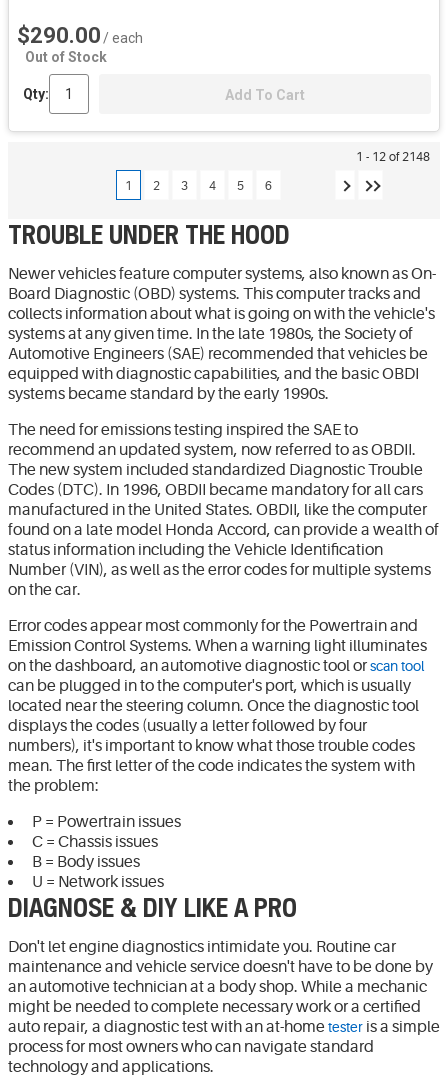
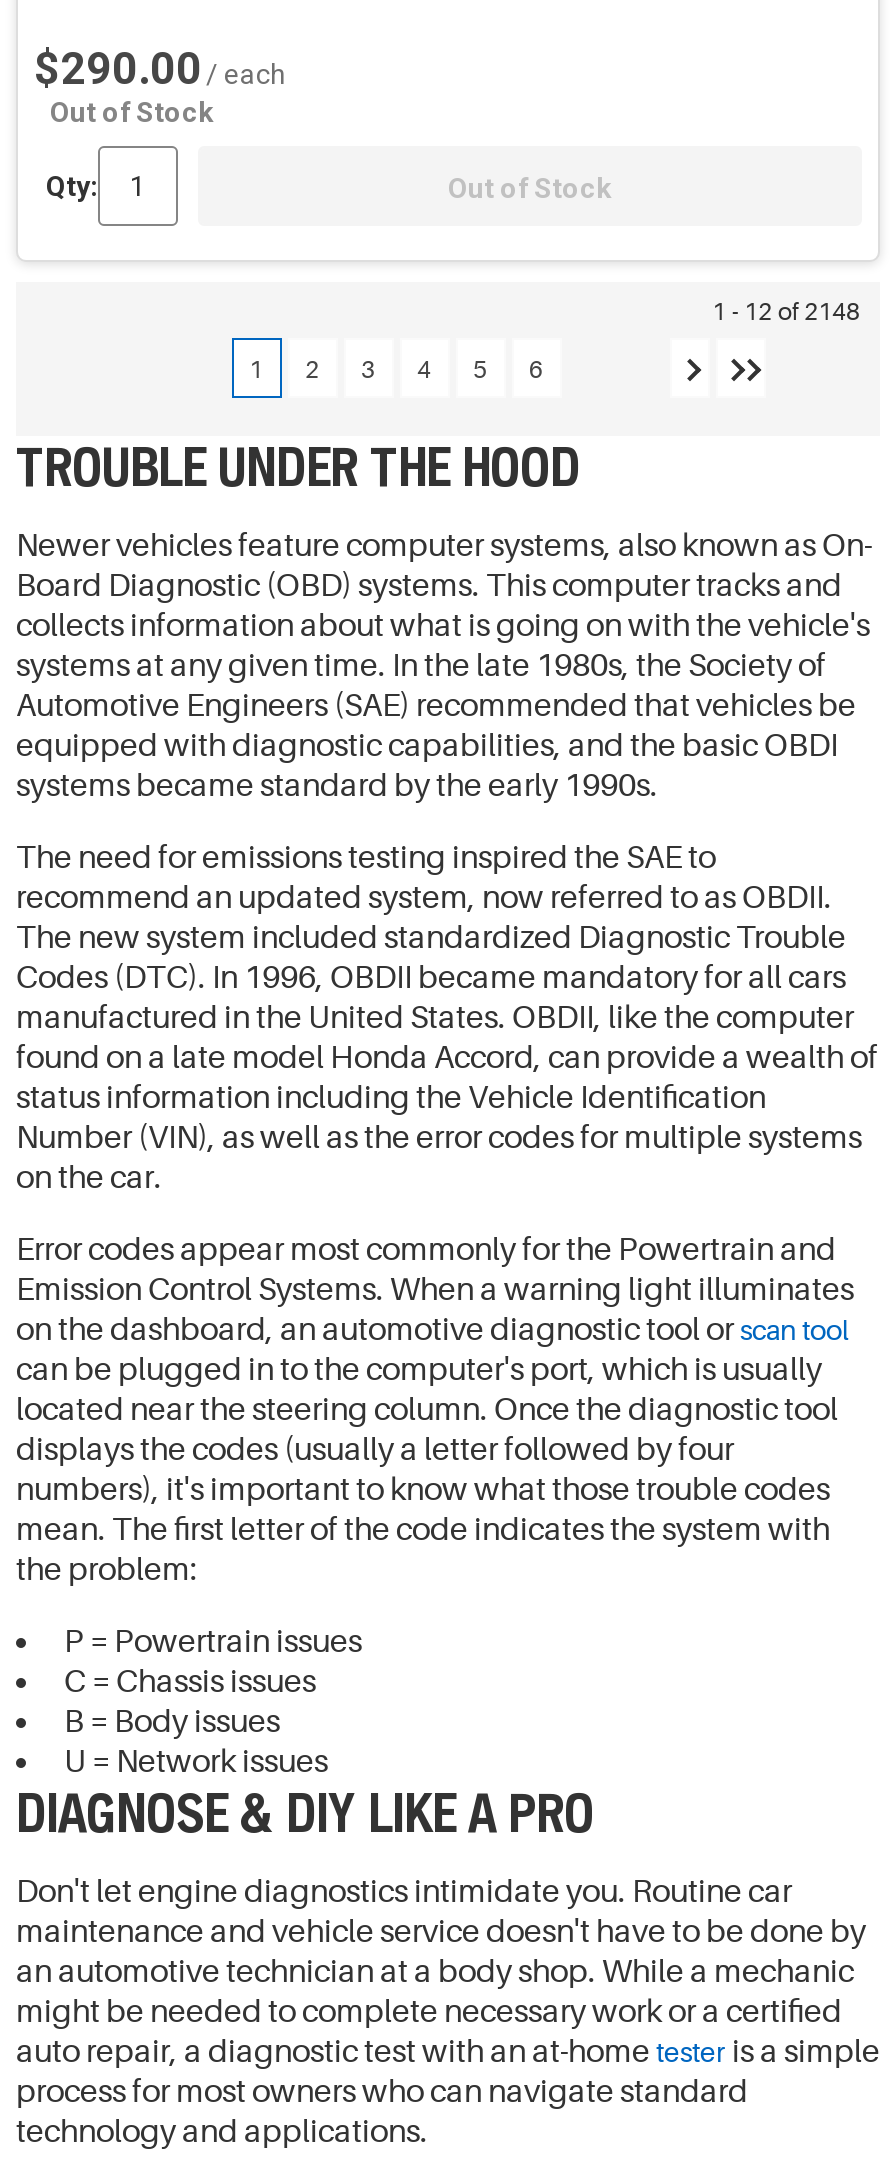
[225,86,305,102] Add To Cart -> [448,171,612,203] Out of Stock

